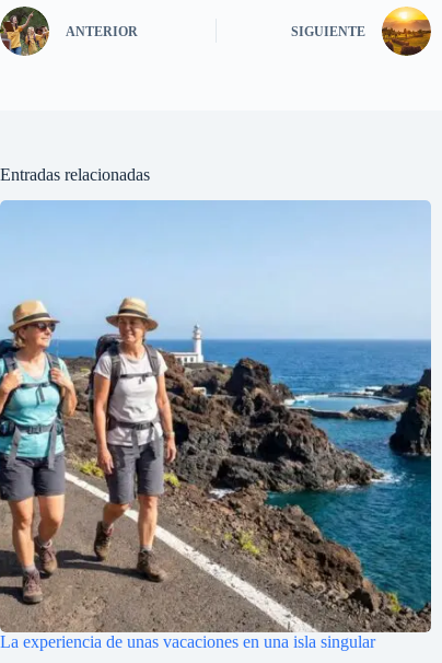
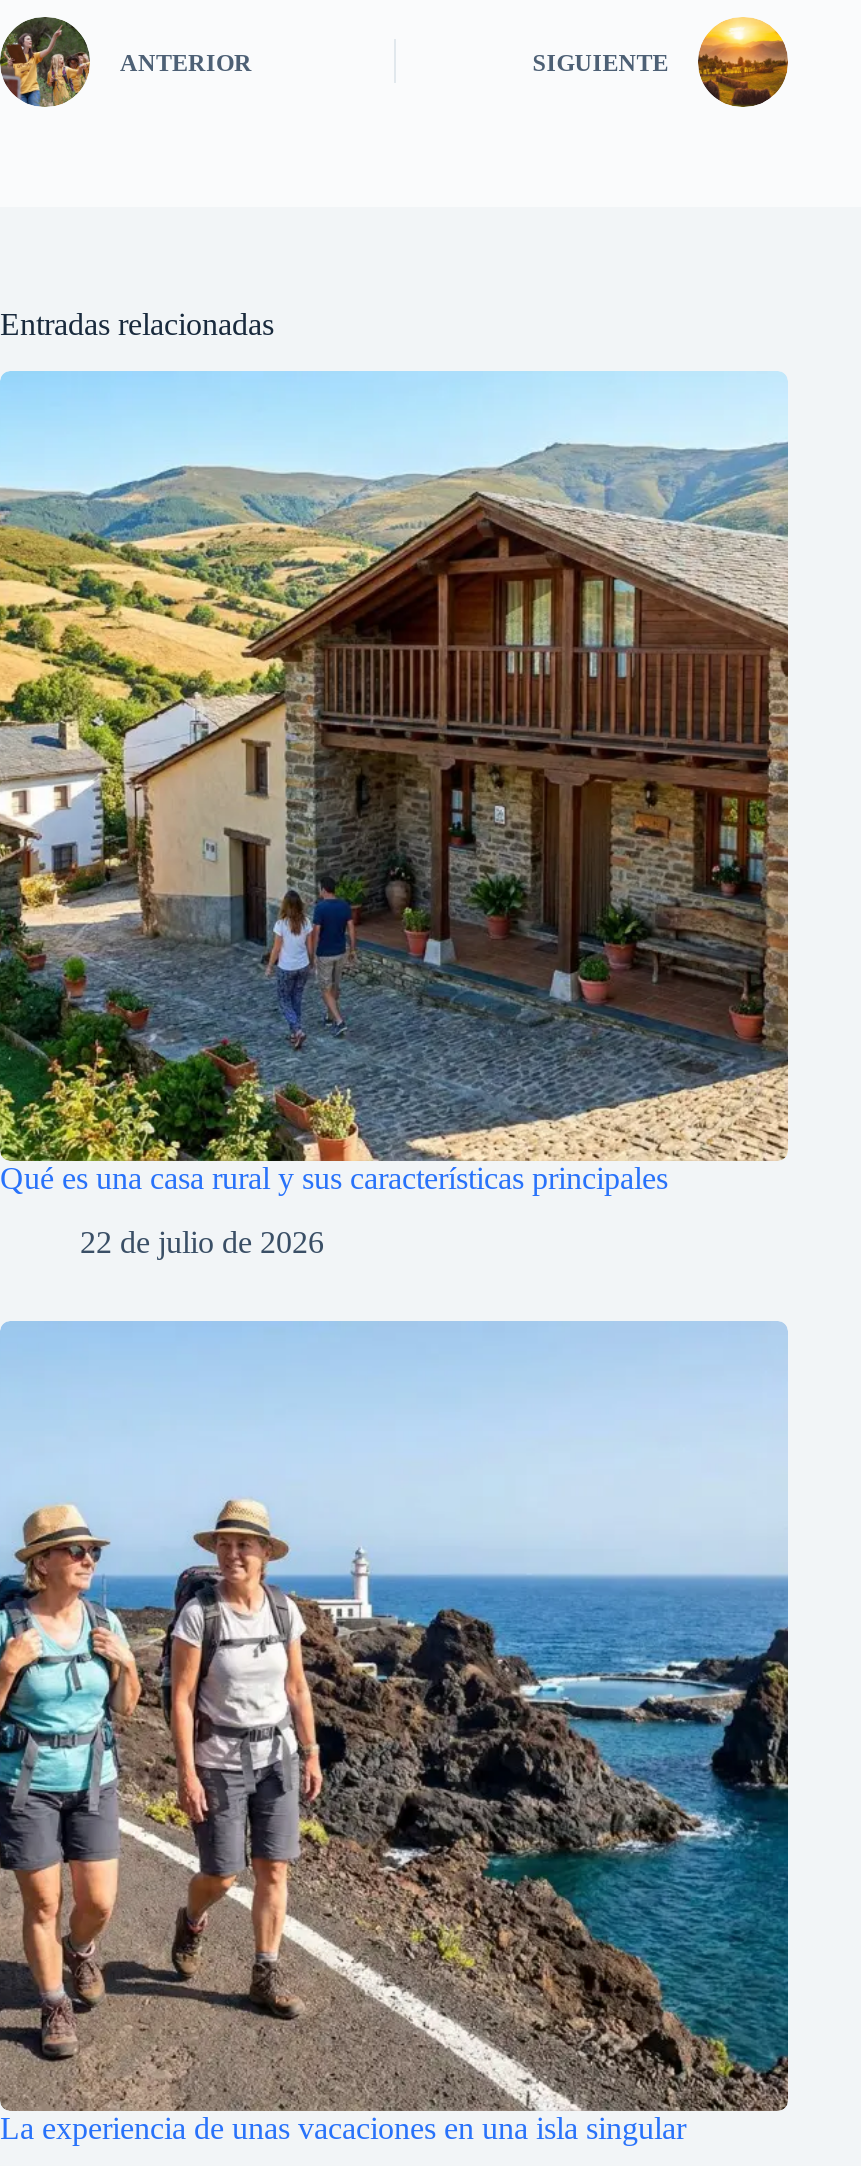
none -> [0,443,790,1260] [image] | Qué es una casa rural y sus características principales | 22 de julio de 2026

